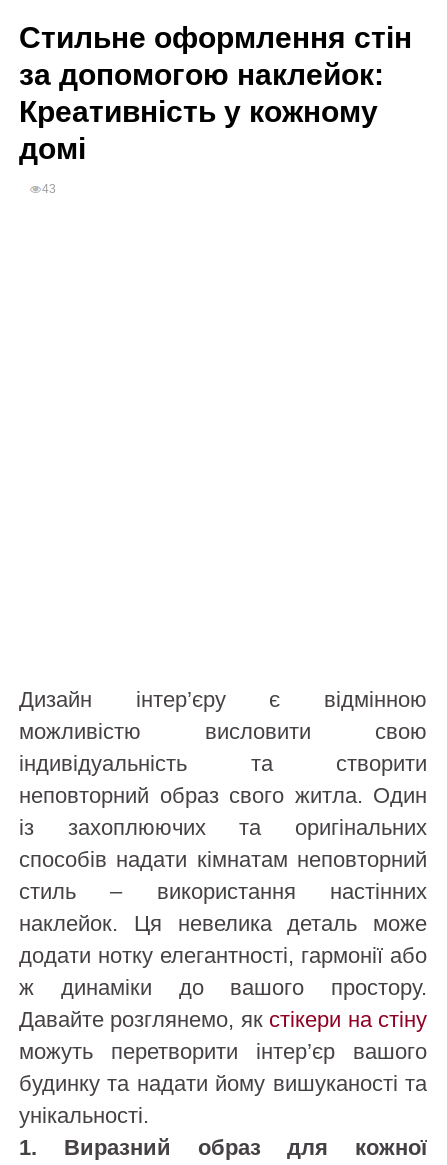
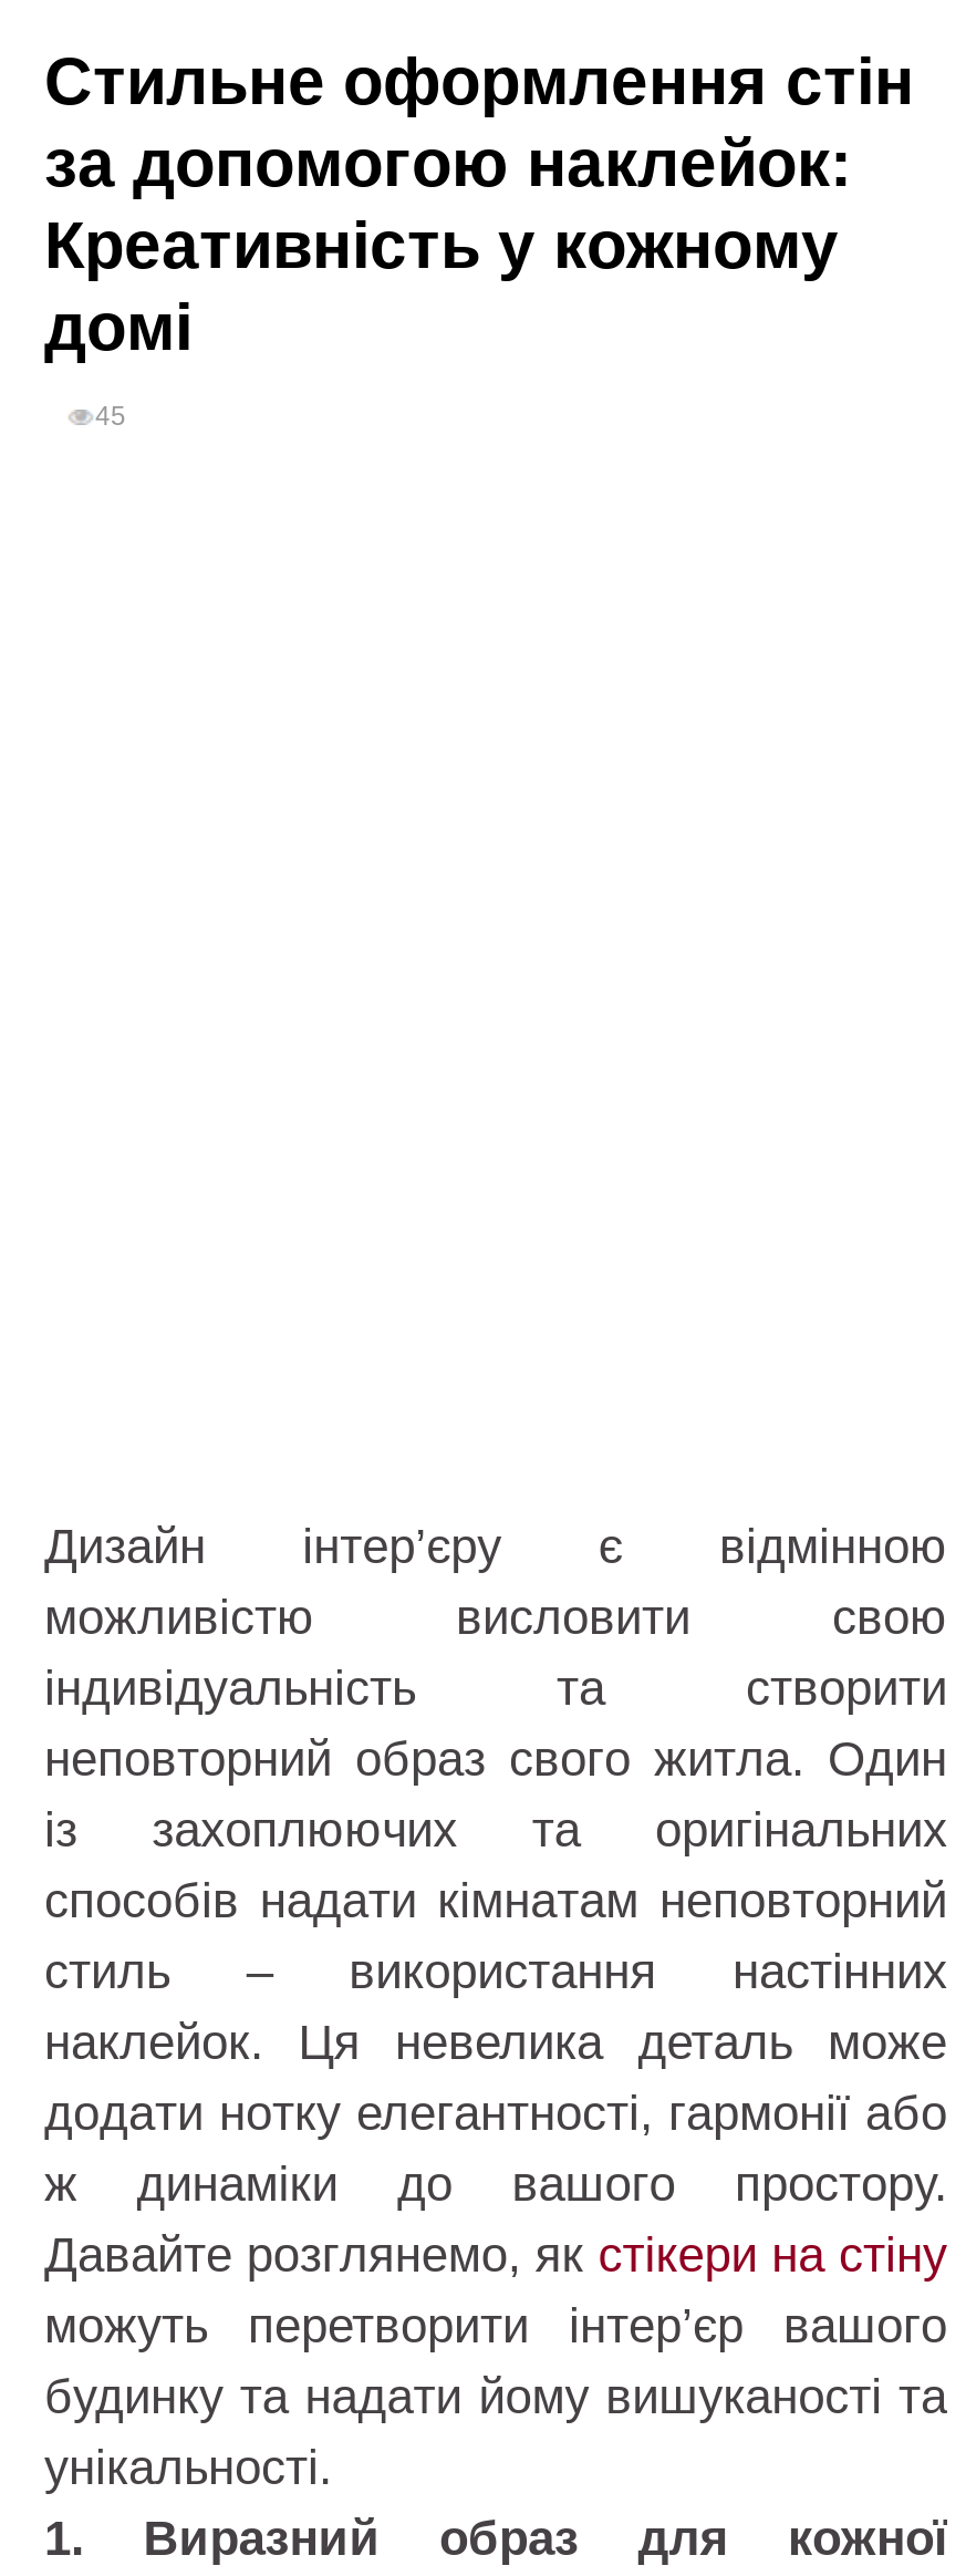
[42,182,56,196] 43 -> [95,401,126,432] 45

